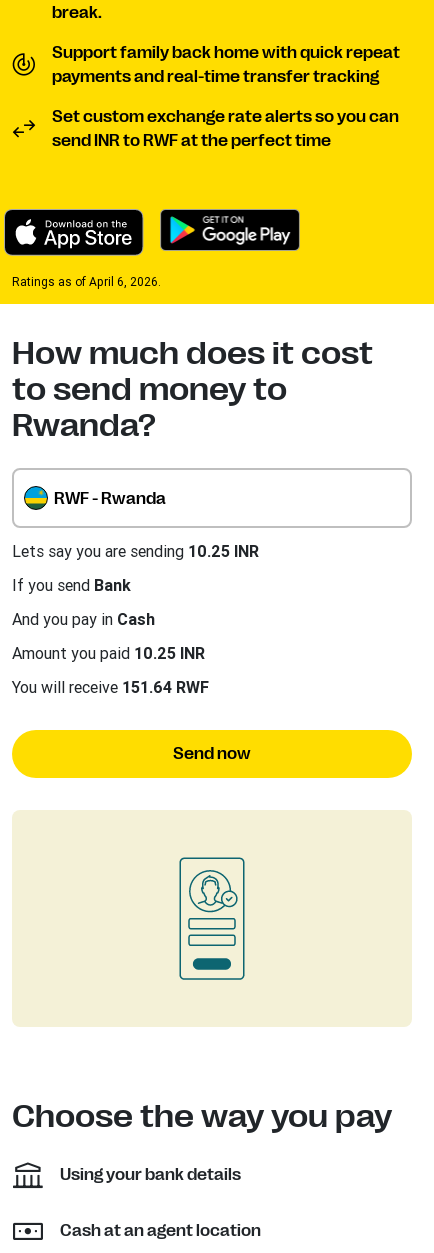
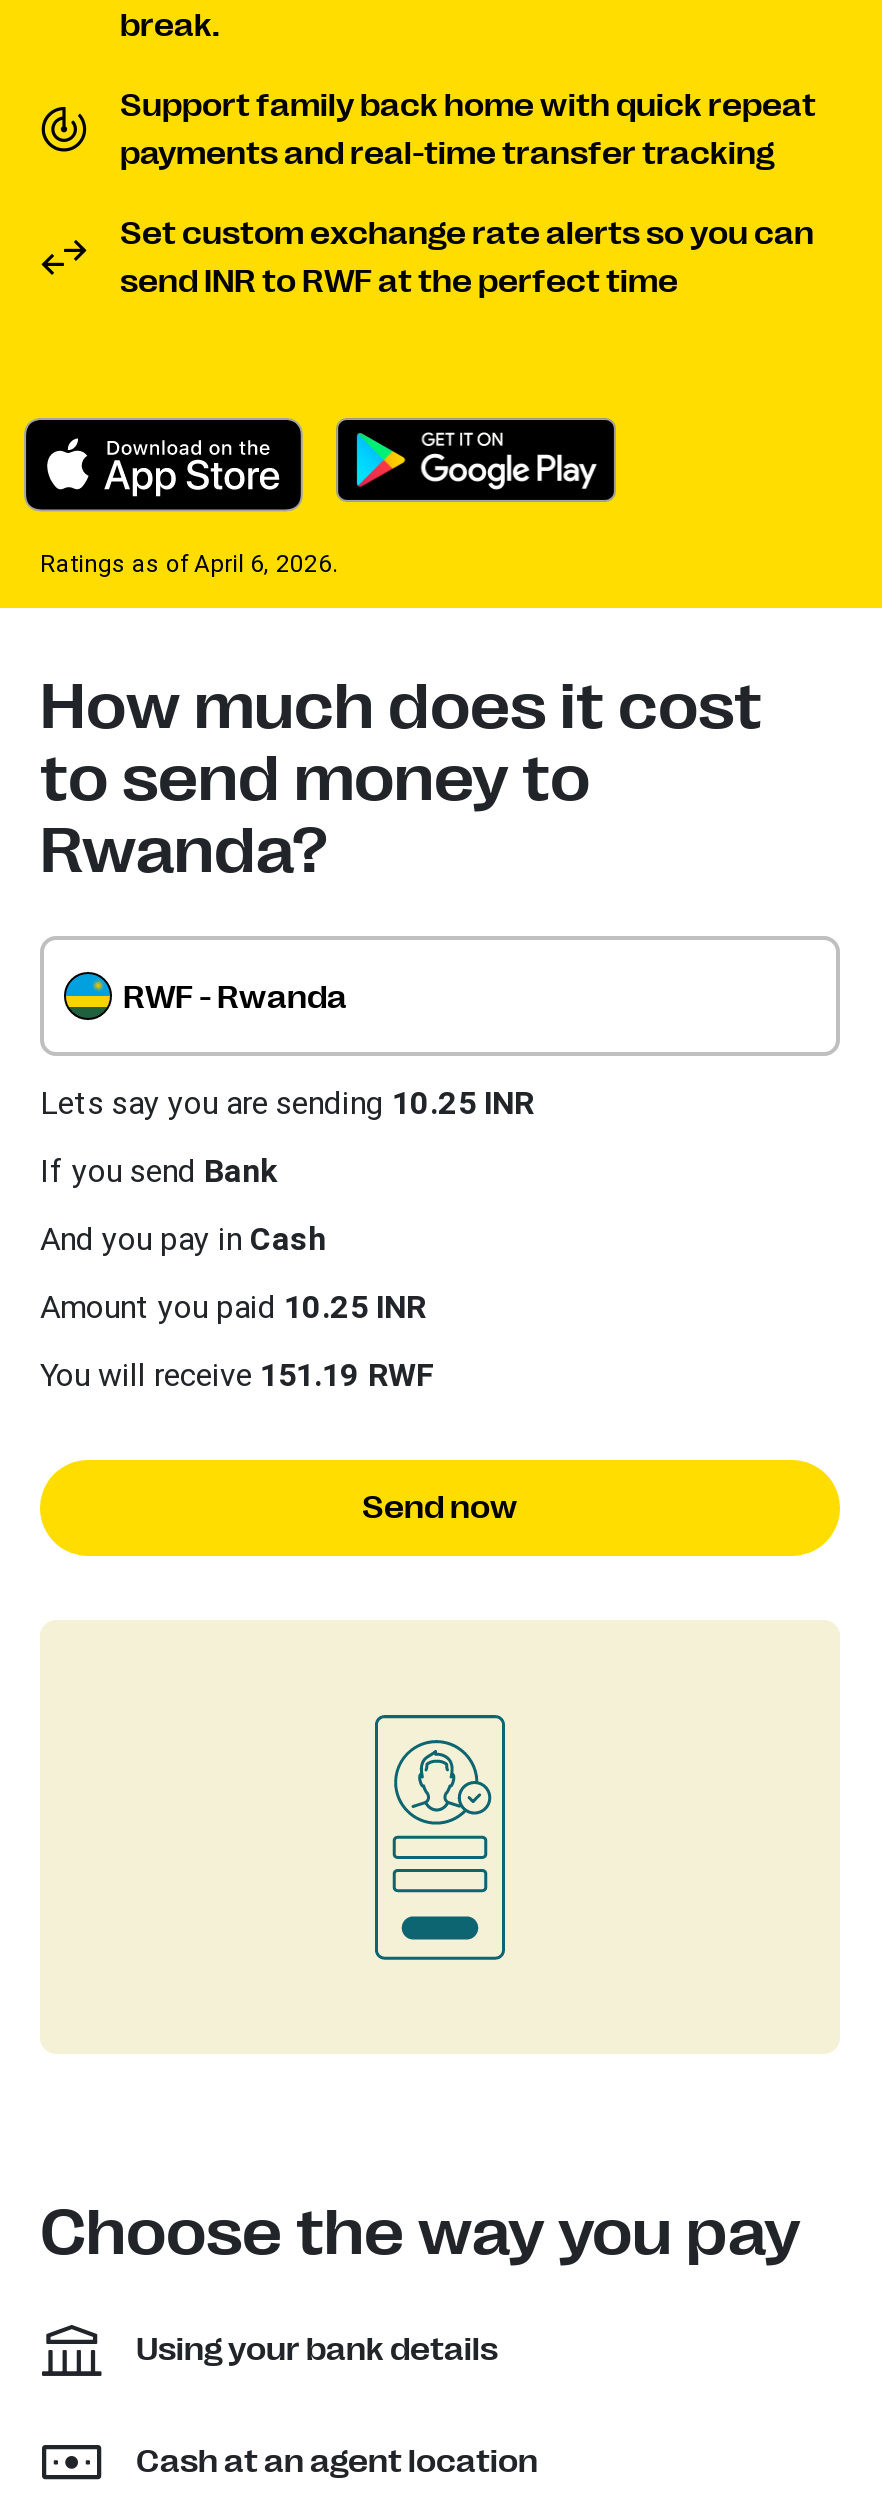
[12,677,209,697] You will receive 151.64 RWF -> [40,1354,434,1394] You will receive 151.19 RWF

